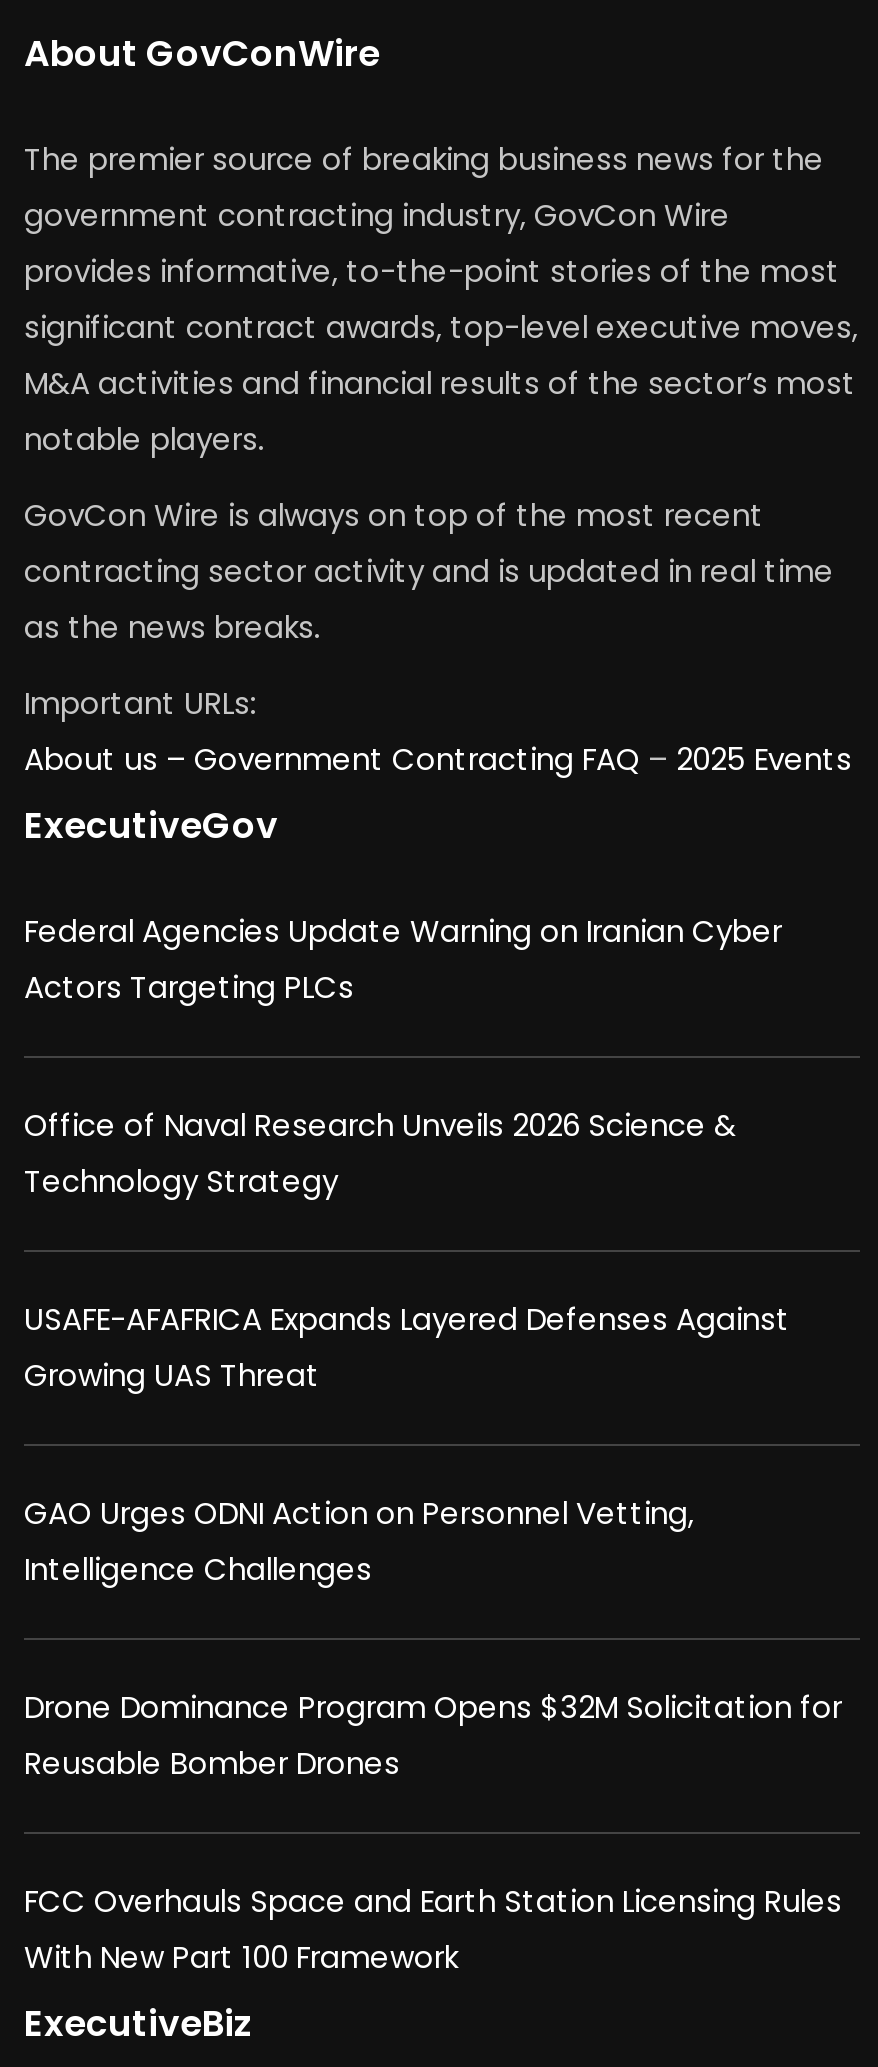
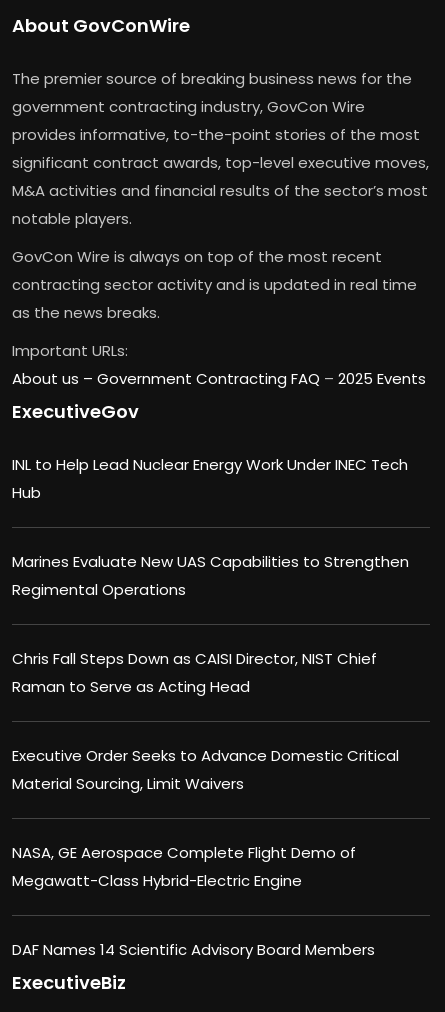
[24,910,782,1008] Federal Agencies Update Warning on Iranian Cyber | Actors Targeting PLCs -> [12,454,408,503] INL to Help Lead Nuclear Energy Work Under INEC Tech | Hub
[24,1104,736,1202] Office of Naval Research Unveils 2026 Science & | Technology Strategy -> [12,551,409,600] Marines Evaluate New UAS Capabilities to Strengthen | Regimental Operations
[24,1298,790,1396] USAFE-AFAFRICA Expands Layered Defenses Against | Growing UAS Threat -> [12,648,377,697] Chris Fall Steps Down as CAISI Director, NIST Chief | Raman to Serve as Acting Head
[24,1492,694,1590] GAO Urges ODNI Action on Personnel Vetting, | Intelligence Challenges -> [12,745,399,794] Executive Order Seeks to Advance Domestic Critical | Material Sourcing, Limit Waivers
[24,1686,842,1784] Drone Dominance Program Opens $32M Solicitation for | Reusable Bomber Drones -> [12,842,356,891] NASA, GE Aerospace Complete Flight Demo of | Megawatt-Class Hybrid-Electric Engine
[24,1880,842,1978] FCC Overhauls Space and Earth Station Licensing Rules | With New Part 100 Framework -> [12,939,375,960] DAF Names 14 Scientific Advisory Board Members

